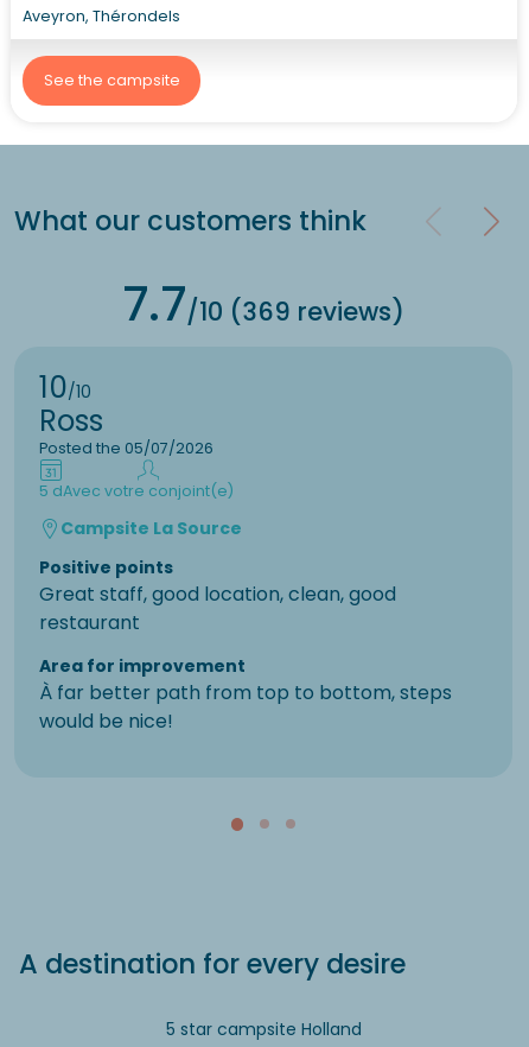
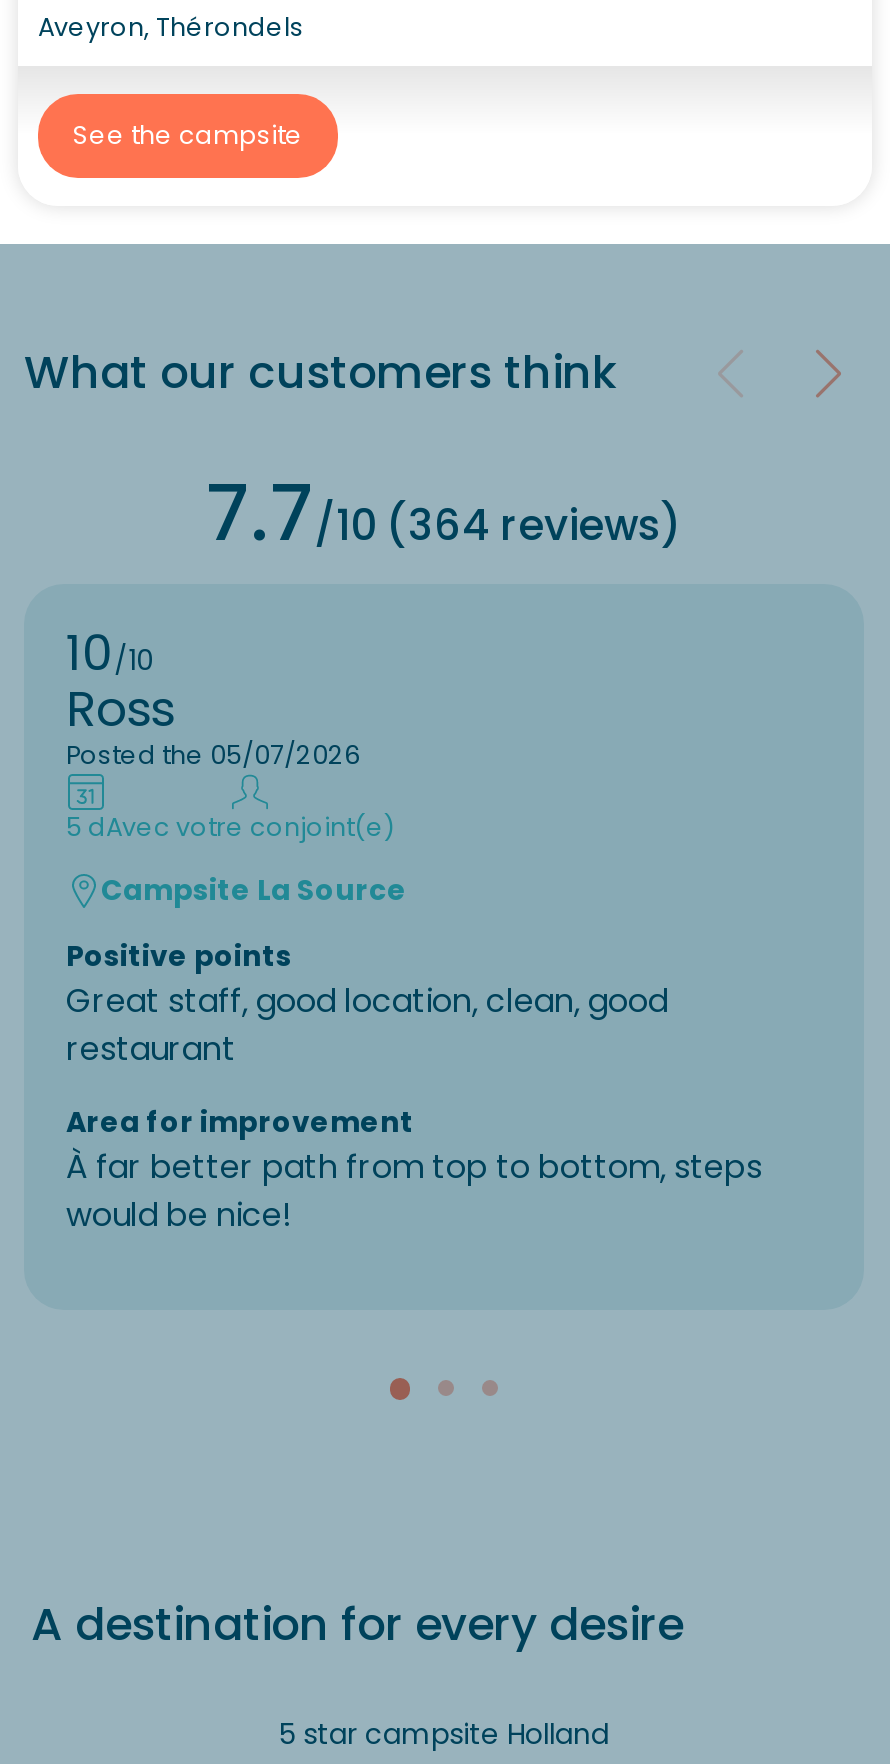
[122,273,404,336] 7.7/10 (369 reviews) -> [206,460,682,566] 7.7/10 (364 reviews)

